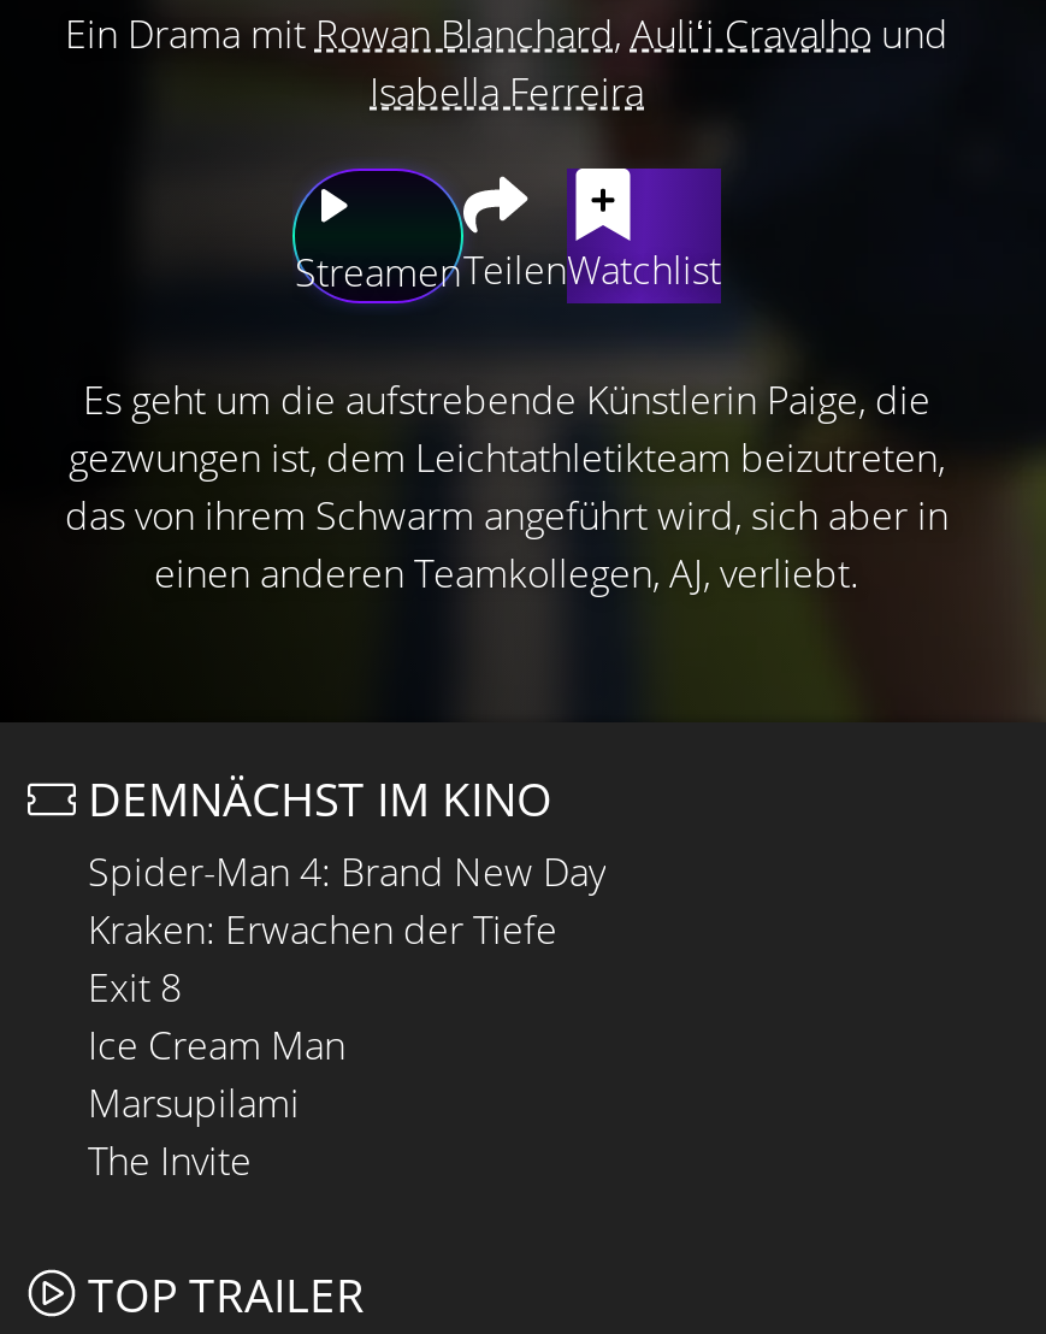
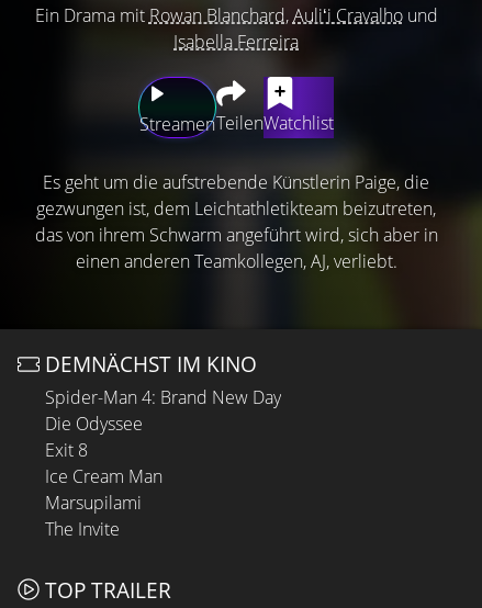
[88,902,557,955] Kraken: Erwachen der Tiefe -> [45,411,143,435] Die Odyssee

